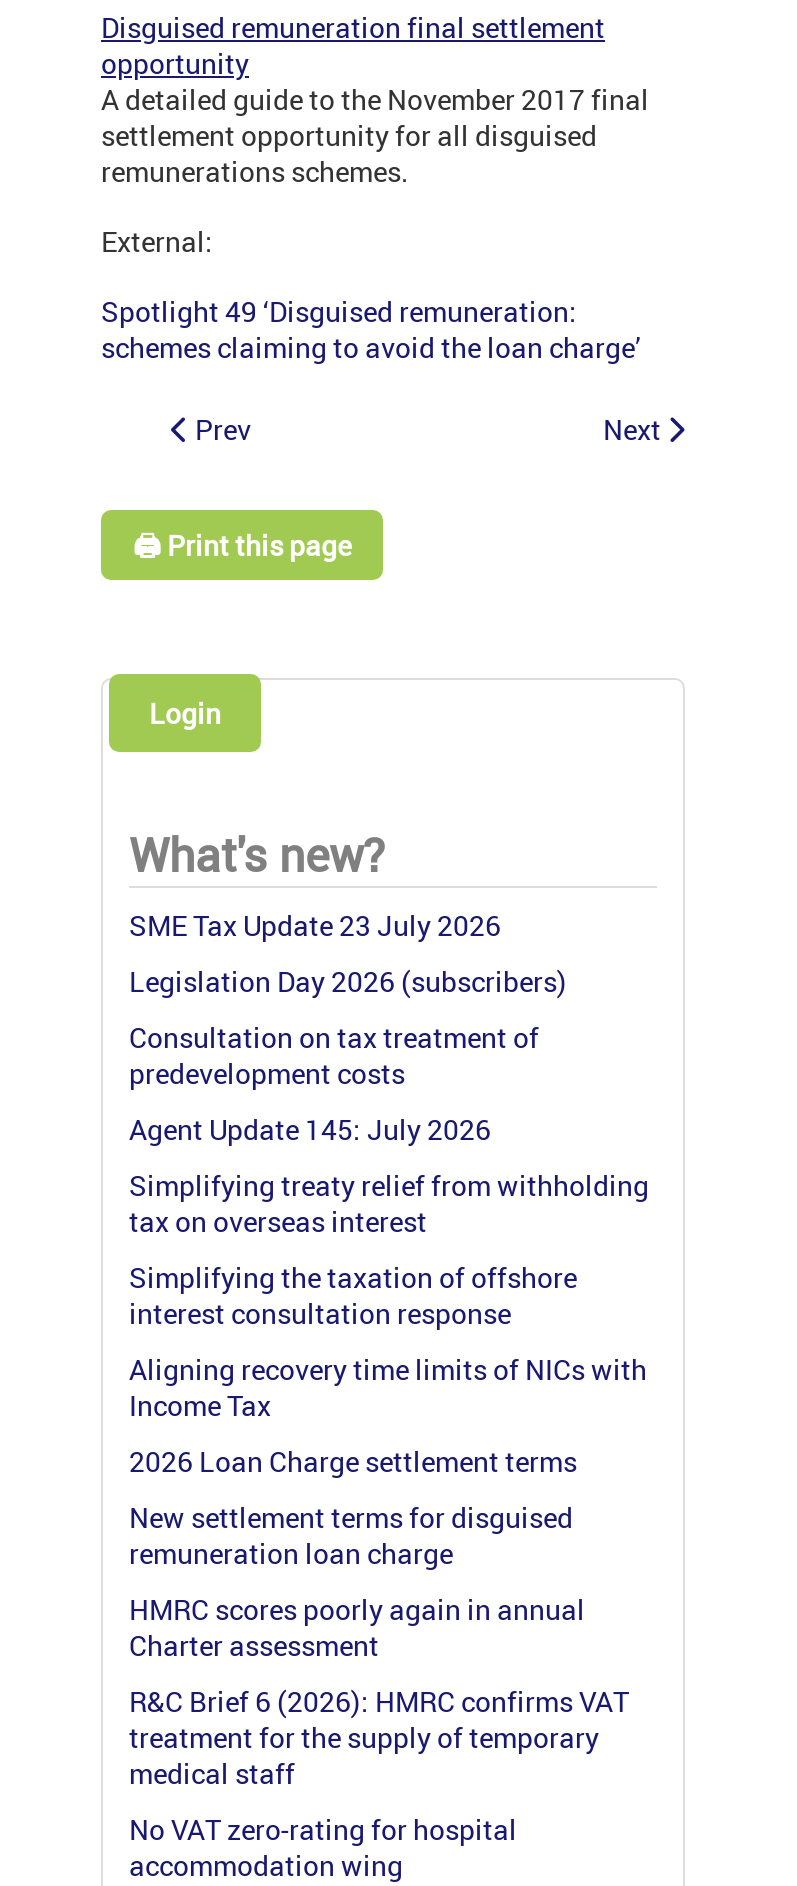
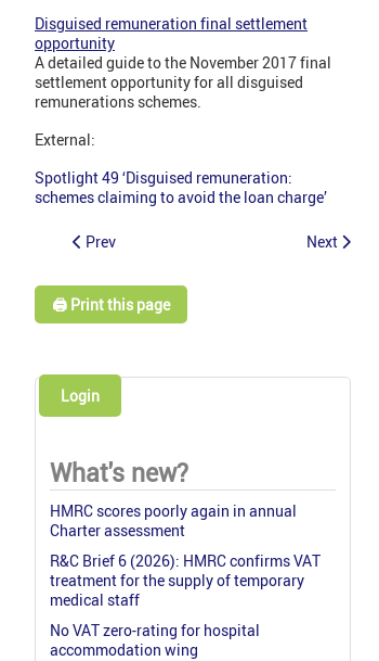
[129,905,649,1571] SME Tax Update 23 July 2026 | Legislation Day 2026 (subscribers) | Consultation on tax treatment of | predevelopment costs | Agent Update 145: July 2026 | Simplifying treaty relief from withholding | tax on overseas interest | Simplifying the taxation of offshore | interest consultation response | Aligning recovery time limits of NICs with | Income Tax | 2026 Loan Charge settlement terms | New settlement terms for disguised | remuneration loan charge -> none

